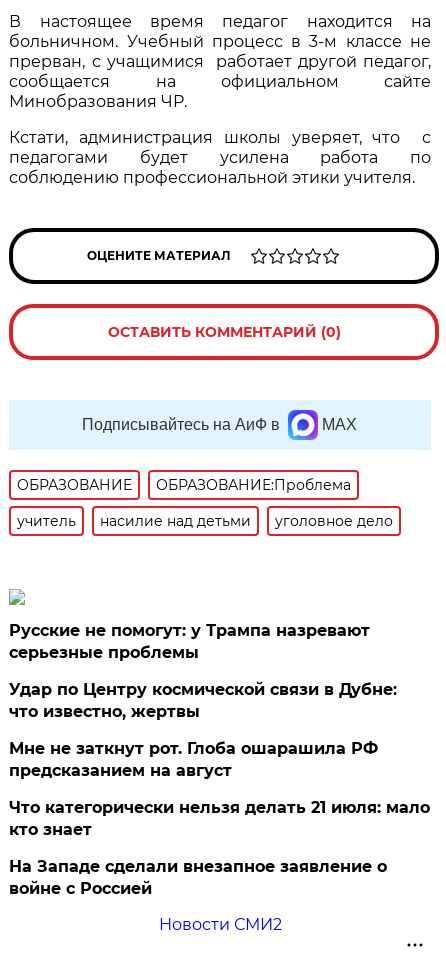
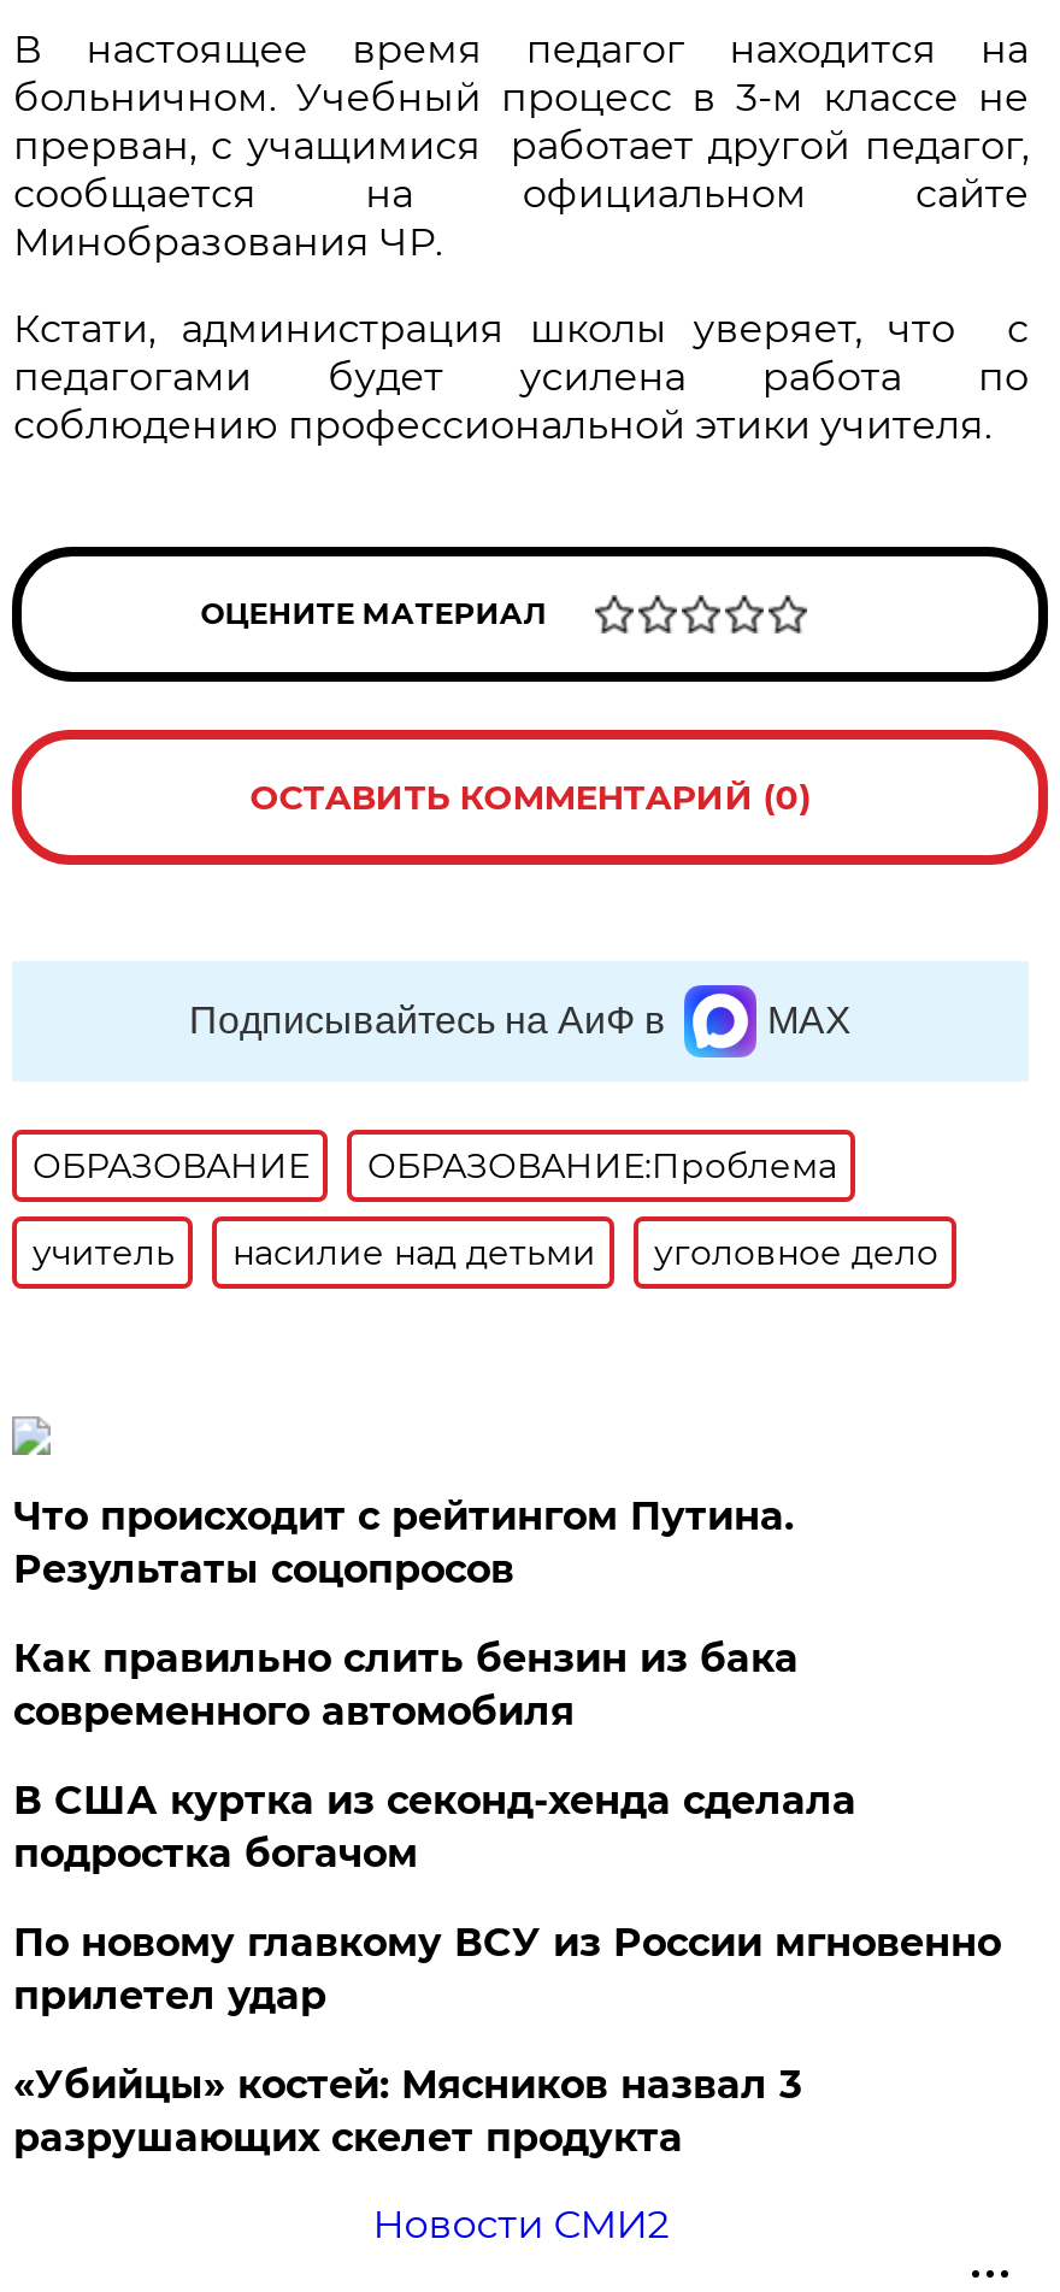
[9,621,370,662] Русские не помогут: у Трампа назревают | серьезные проблемы -> [13,1493,794,1591] Что происходит с рейтингом Путина. | Результаты соцопросов
[9,680,397,721] Удар по Центру космической связи в Дубне: | что известно, жертвы -> [13,1635,798,1733] Как правильно слить бензин из бака | современного автомобиля
[9,739,378,780] Мне не заткнут рот. Глоба ошарашила РФ | предсказанием на август -> [13,1777,856,1876] В США куртка из секонд-хенда сделала | подростка богачом
[9,798,430,839] Что категорически нельзя делать 21 июля: мало | кто знает -> [13,1919,1001,2018] По новому главкому ВСУ из России мгновенно | прилетел удар
[9,857,387,898] На Западе сделали внезапное заявление о | войне с Россией -> [13,2061,801,2160] «Убийцы» костей: Мясников назвал 3 | разрушающих скелет продукта

